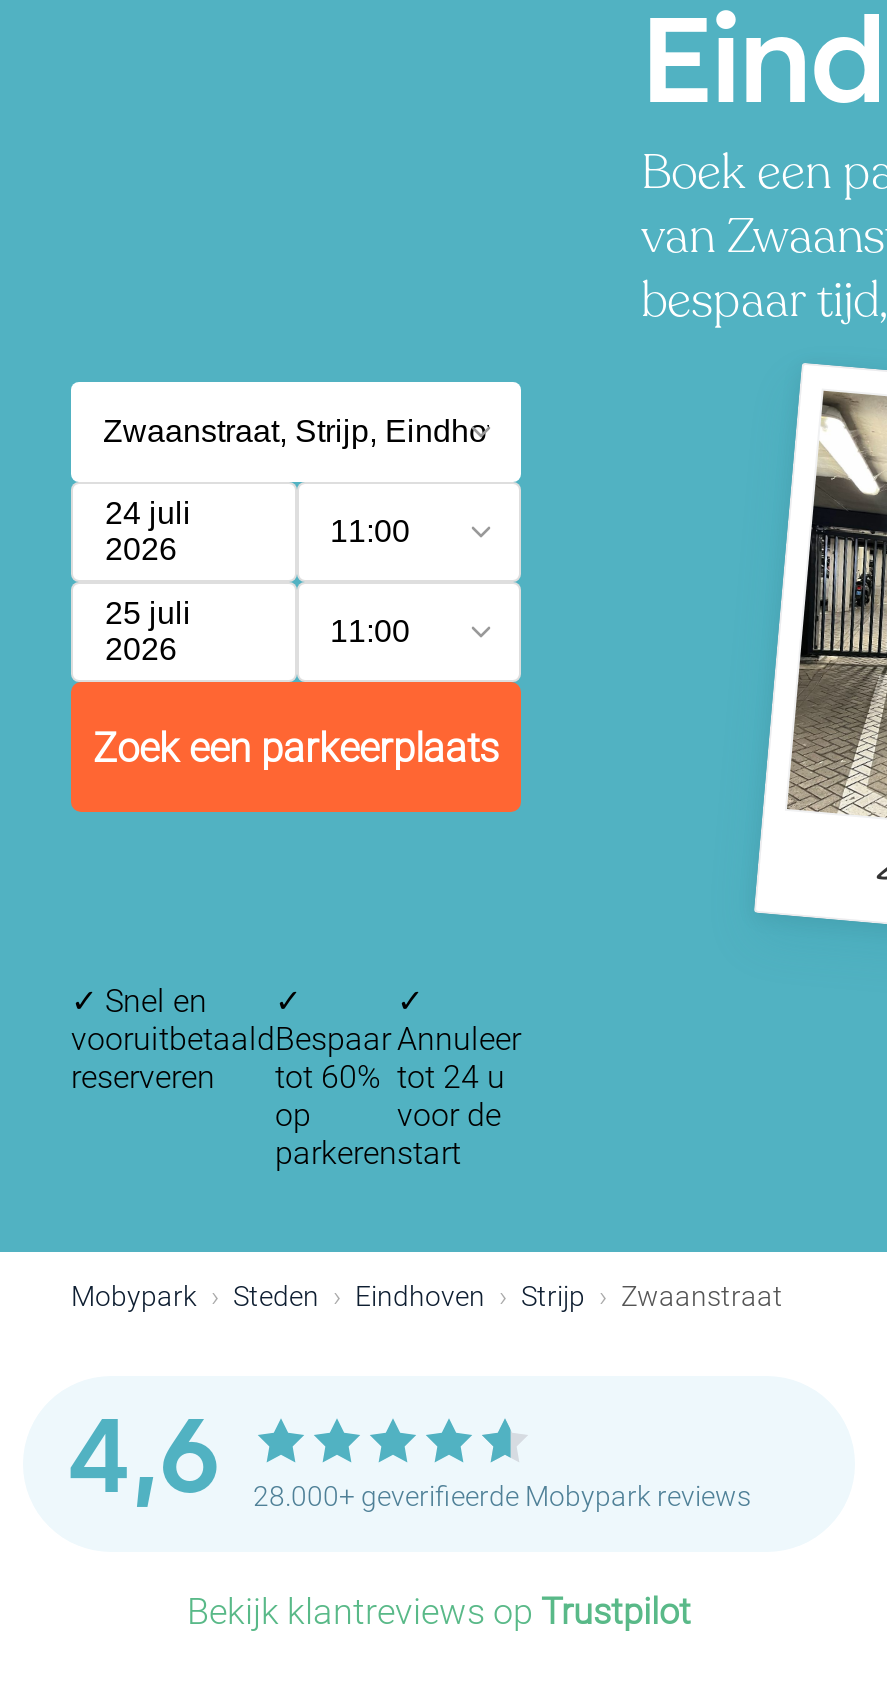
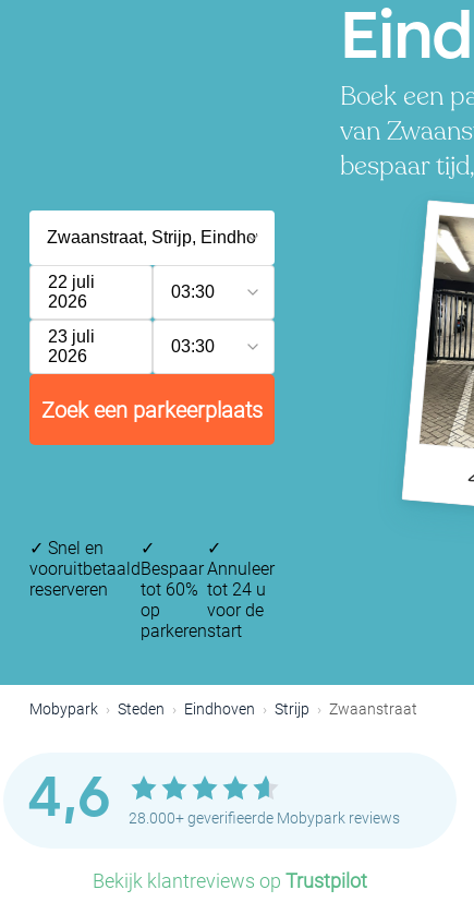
[105,496,191,530] 24 juli -> [48,273,95,291] 22 juli
[330,514,410,548] 11:00 -> [171,282,214,301] 03:30
[105,596,191,630] 25 juli -> [48,327,95,346] 23 juli
[330,614,410,648] 11:00 -> [171,337,214,356] 03:30

